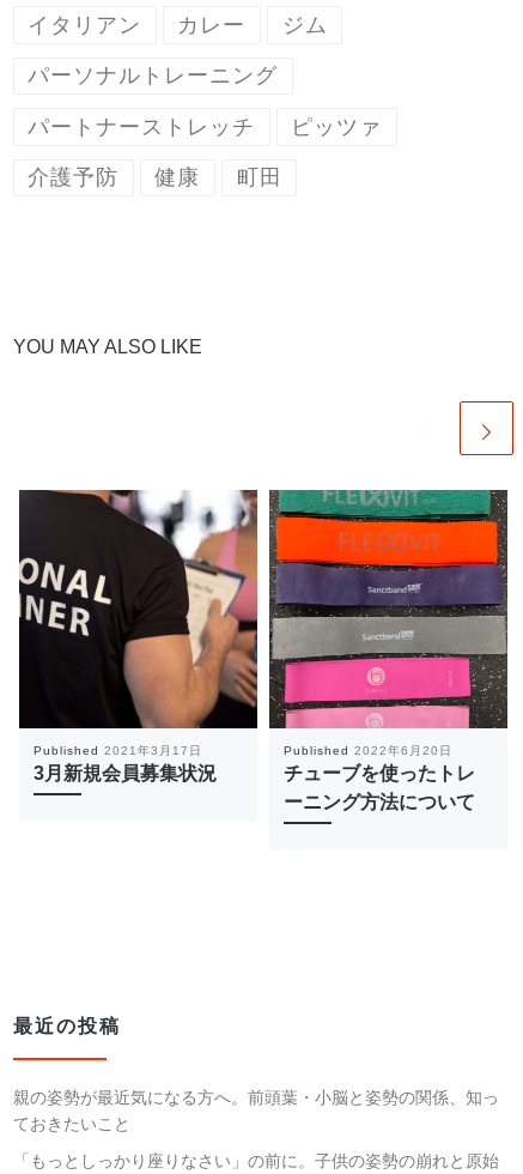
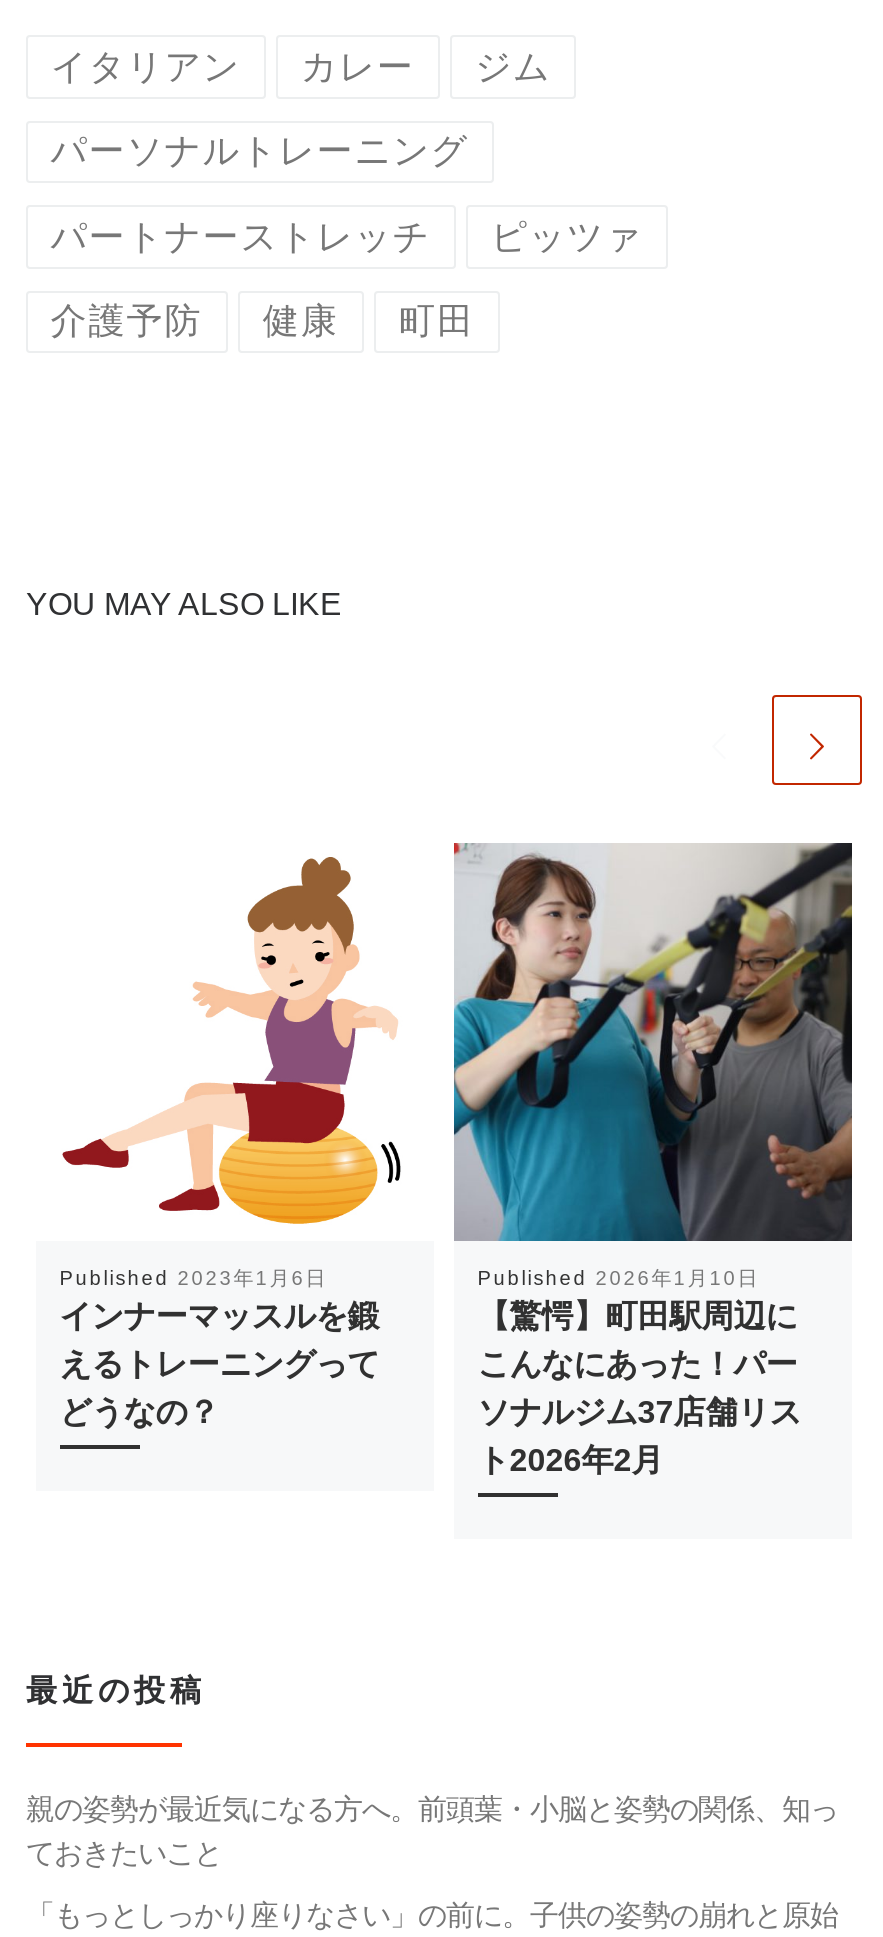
[18,489,259,784] [image] | Published 2021年3月17日 | 3月新規会員募集状況 -> [36,843,434,1429] [image] | Published 2023年1月6日 | インナーマッスルを鍛 | えるトレーニングって | どうなの？
[268,489,507,812] [image] | Published 2022年6月20日 | チューブを使ったトレ | ーニング方法について -> [452,843,852,1477] [image] | Published 2026年1月10日 | 【驚愕】町田駅周辺に | こんなにあった！パー | ソナルジム37店舗リス | ト2026年2月

